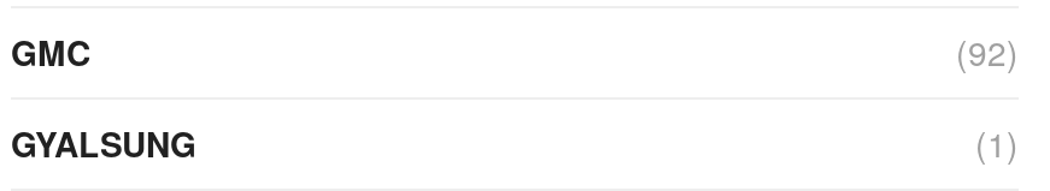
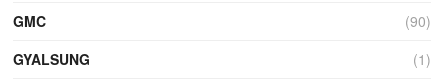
[956,27,1019,75] (92) -> [405,11,431,31] (90)

